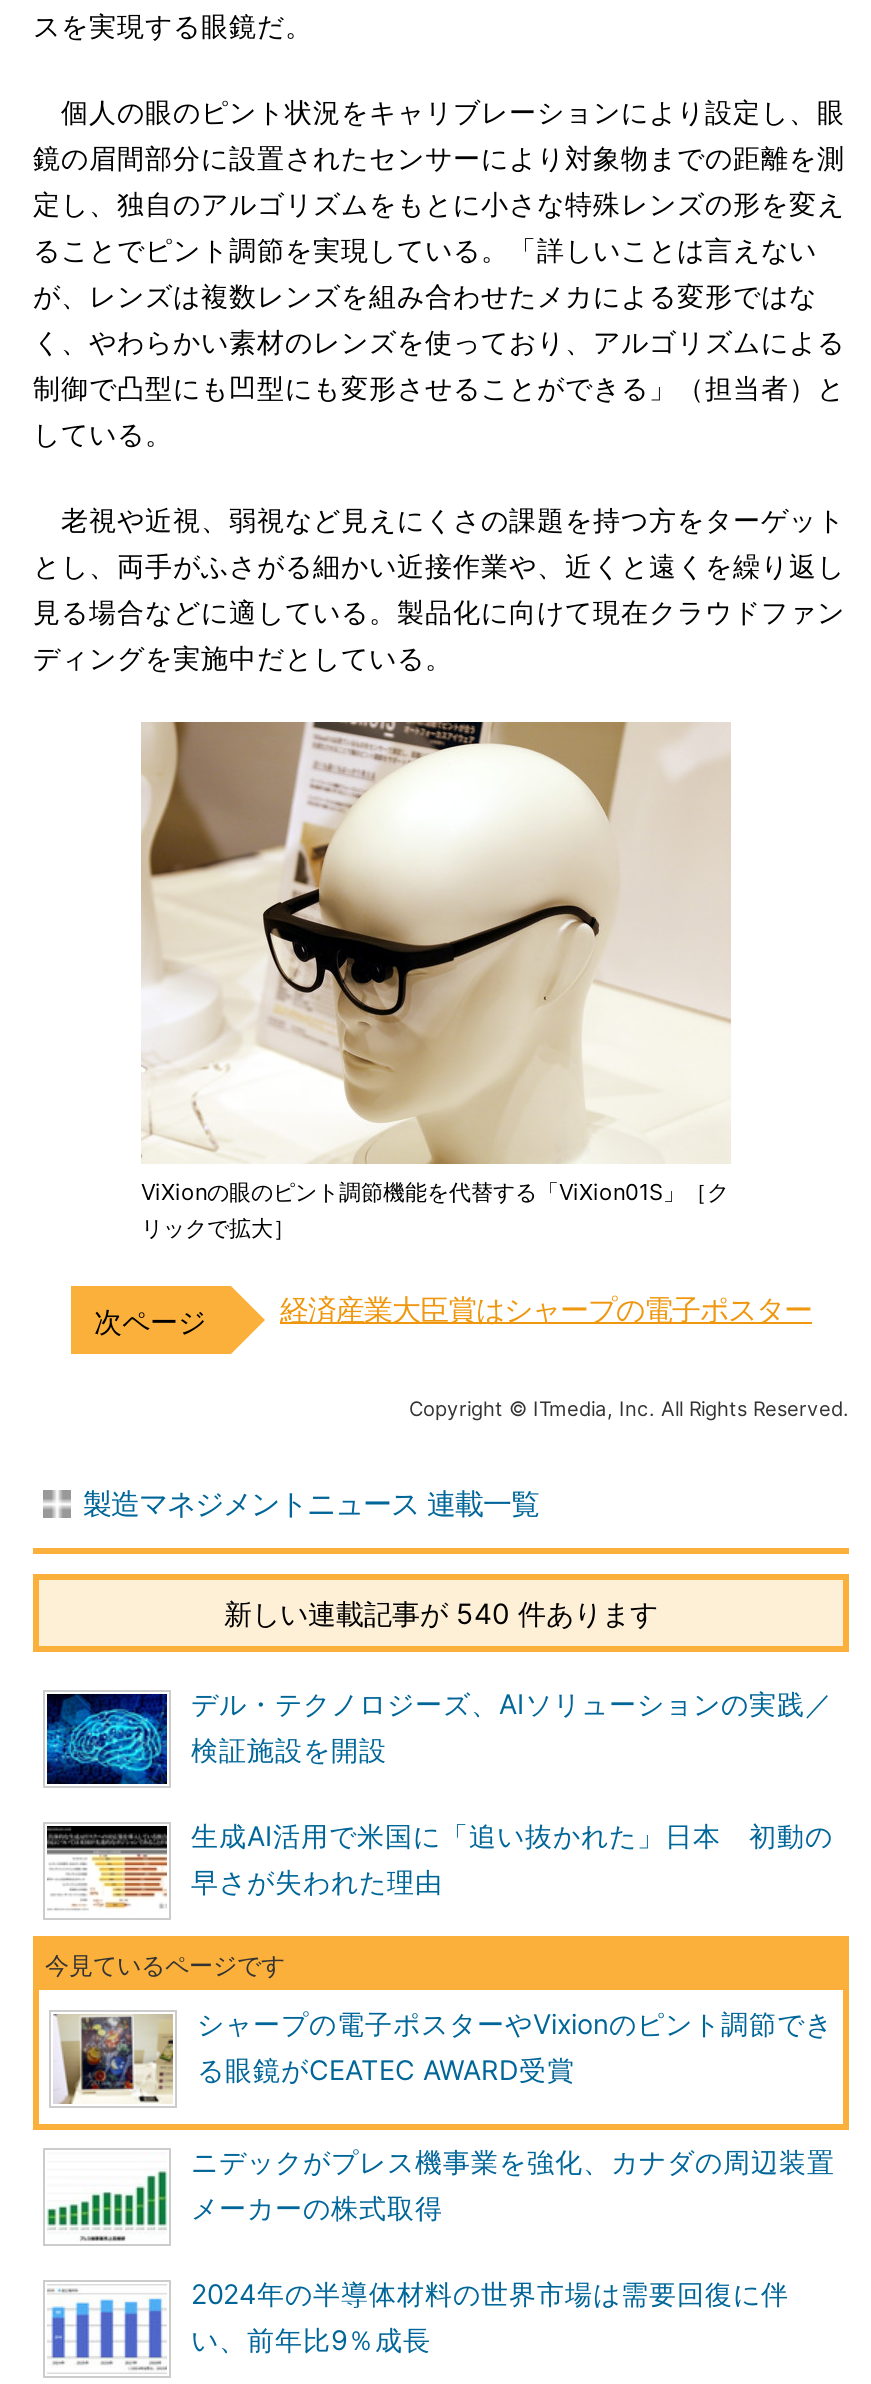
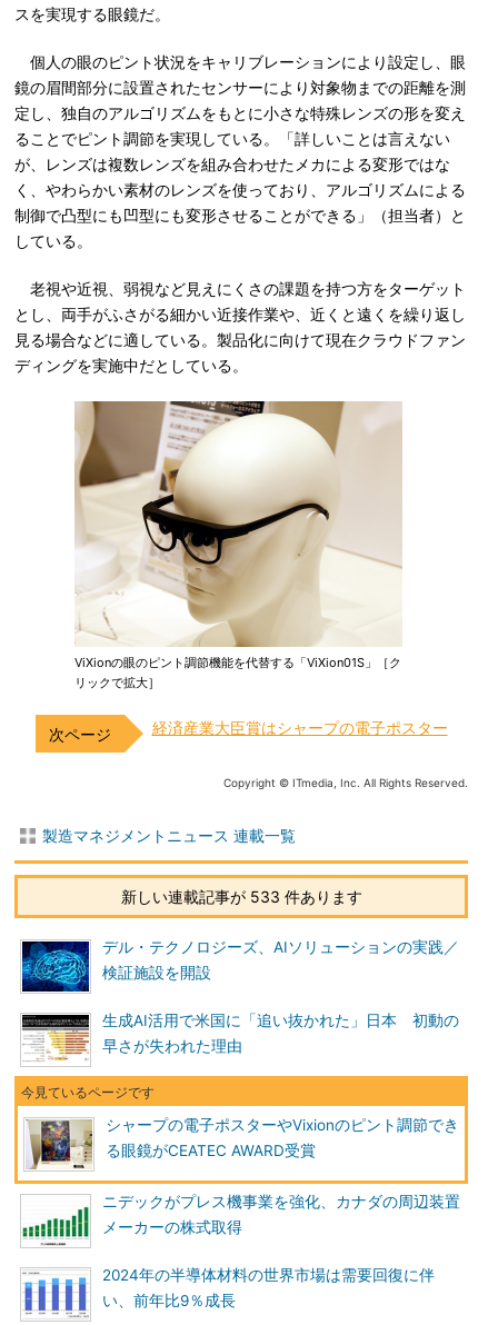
[224,1596,658,1630] 新しい連載記事が 540 件あります -> [121,887,362,906] 新しい連載記事が 533 件あります

